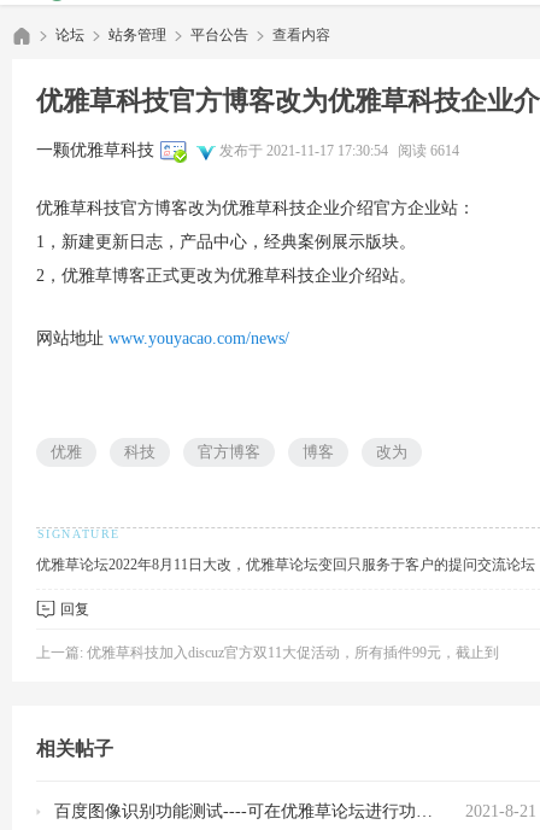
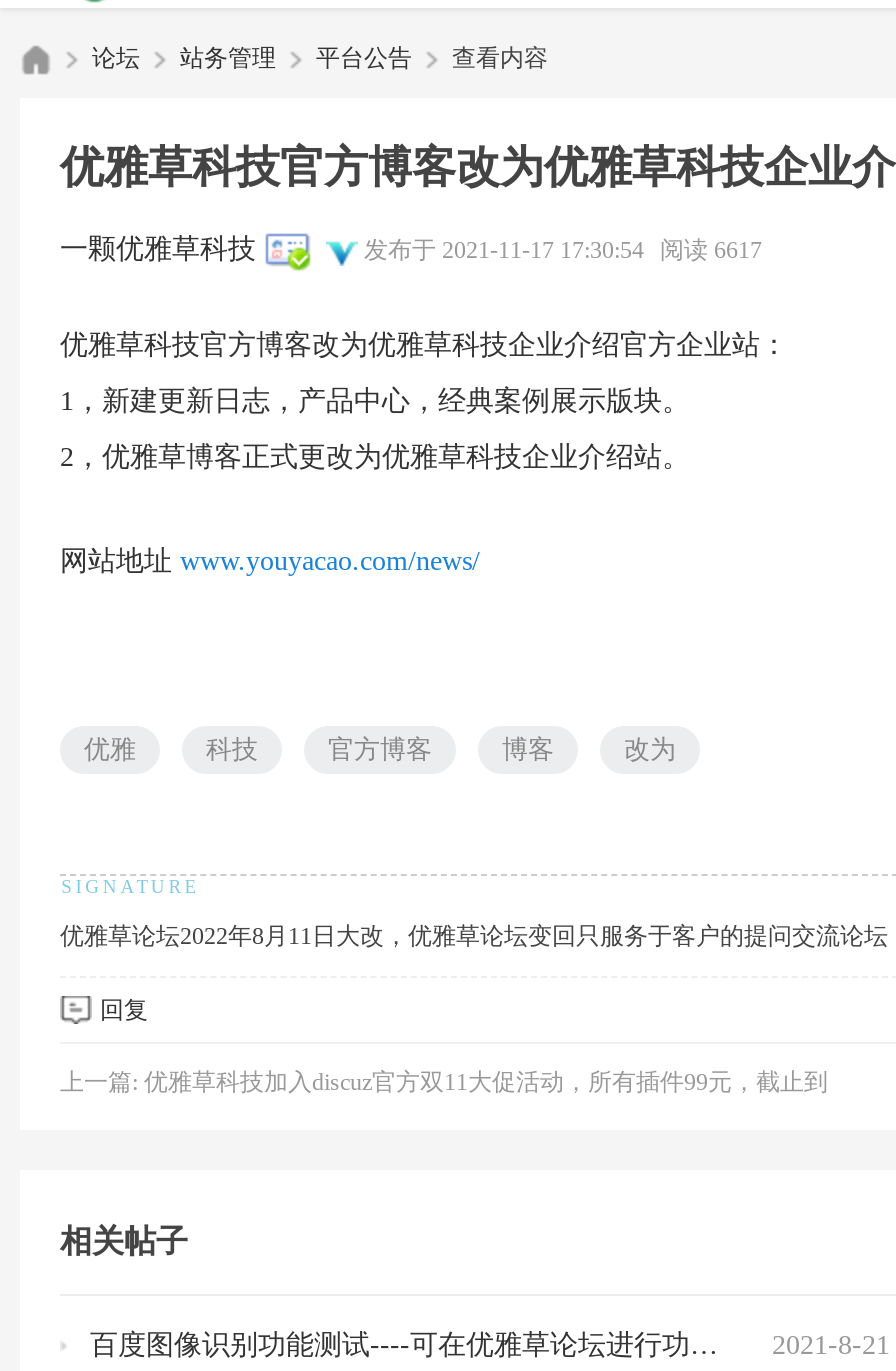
[219,142,459,159] 发布于 2021-11-17 17:30:54 阅读 6614 -> [364,236,762,264] 发布于 2021-11-17 17:30:54 阅读 6617

